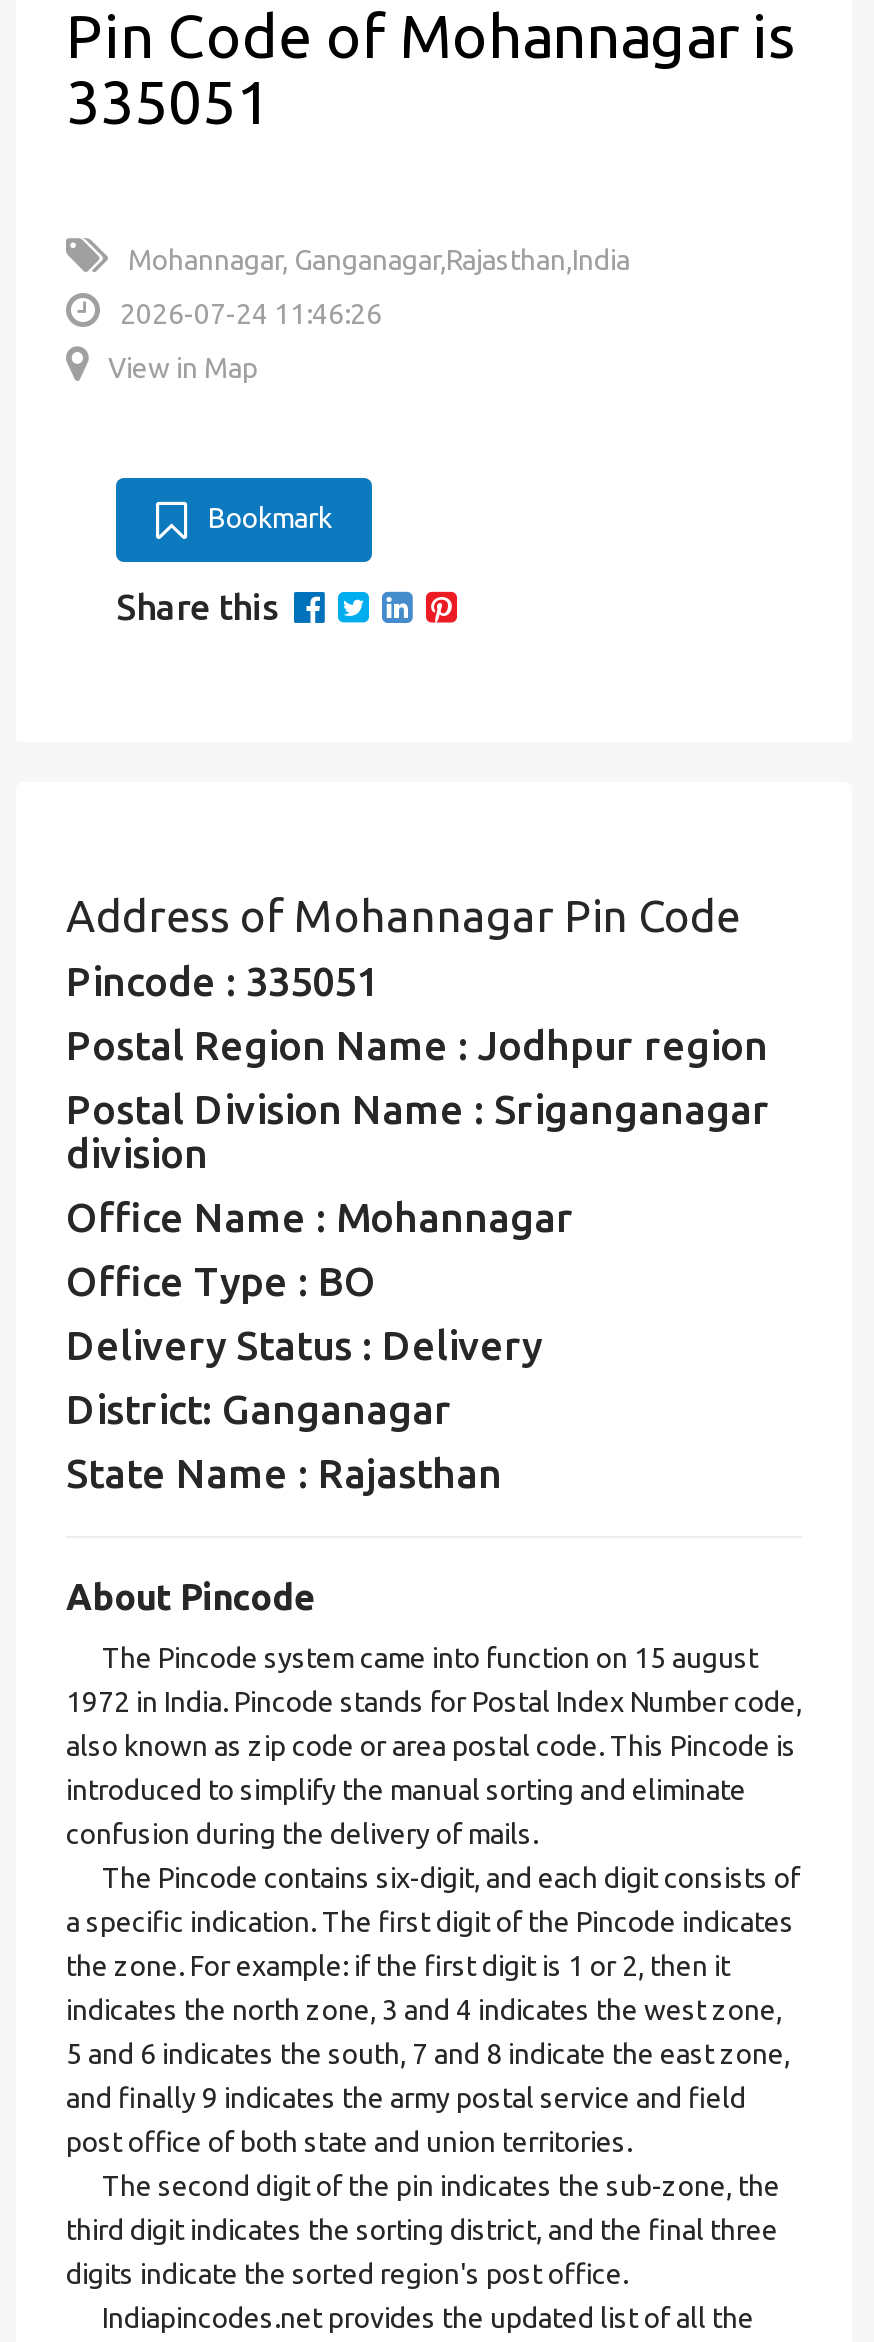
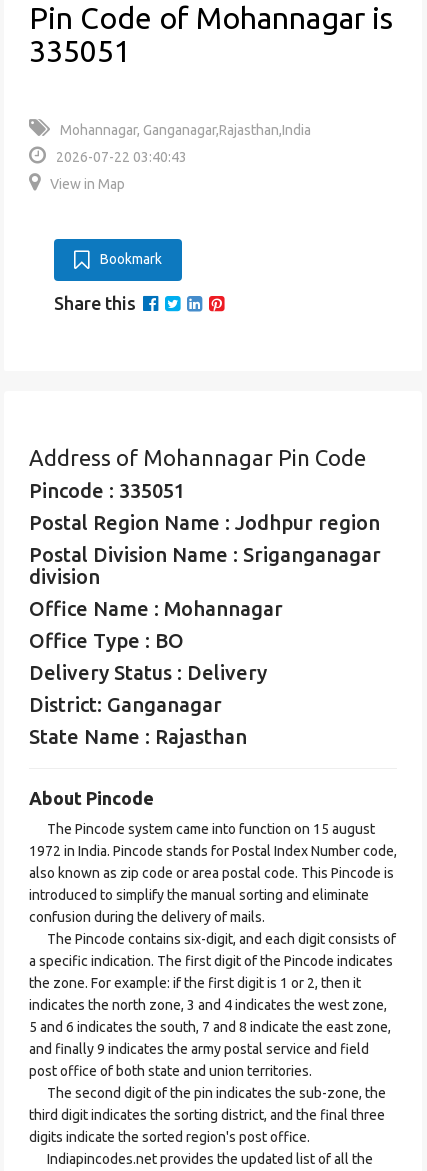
[120,298,382,330] 2026-07-24 11:46:26 -> [56,149,187,165] 2026-07-22 03:40:43

